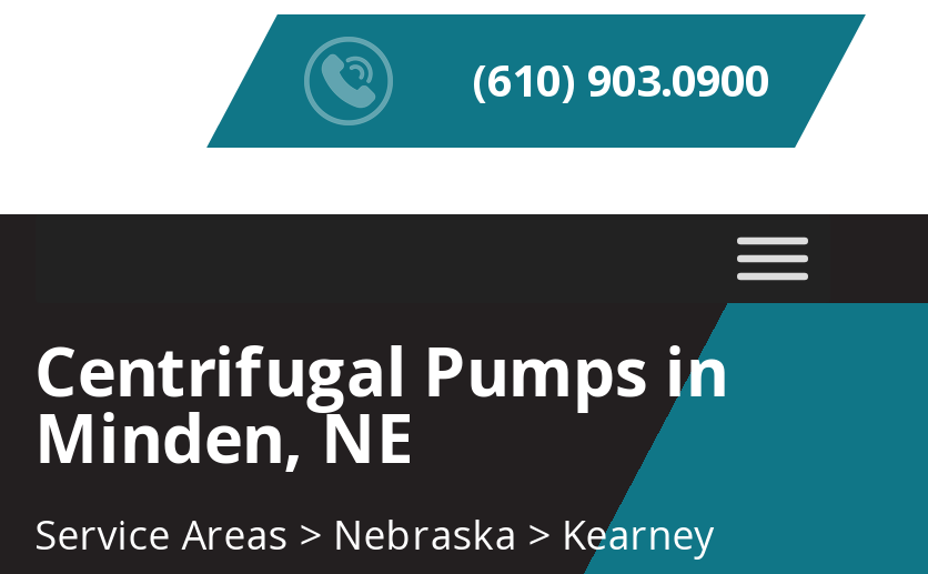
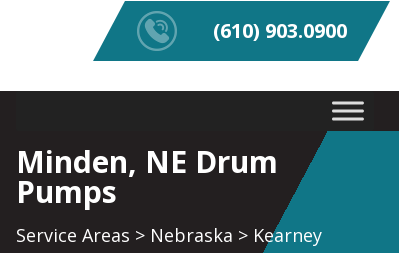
[35,326,728,484] Centrifugal Pumps in | Minden, NE -> [16,141,278,212] Minden, NE Drum | Pumps

